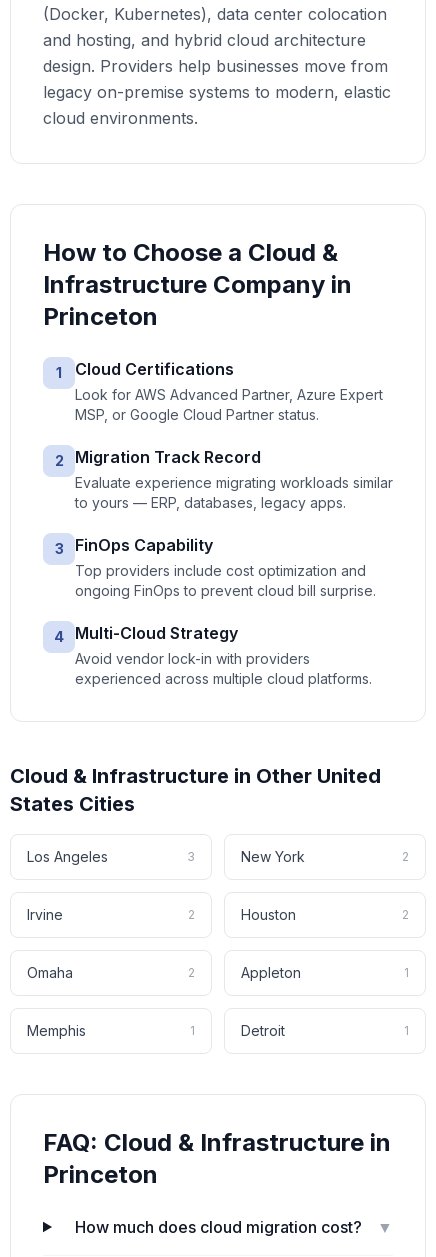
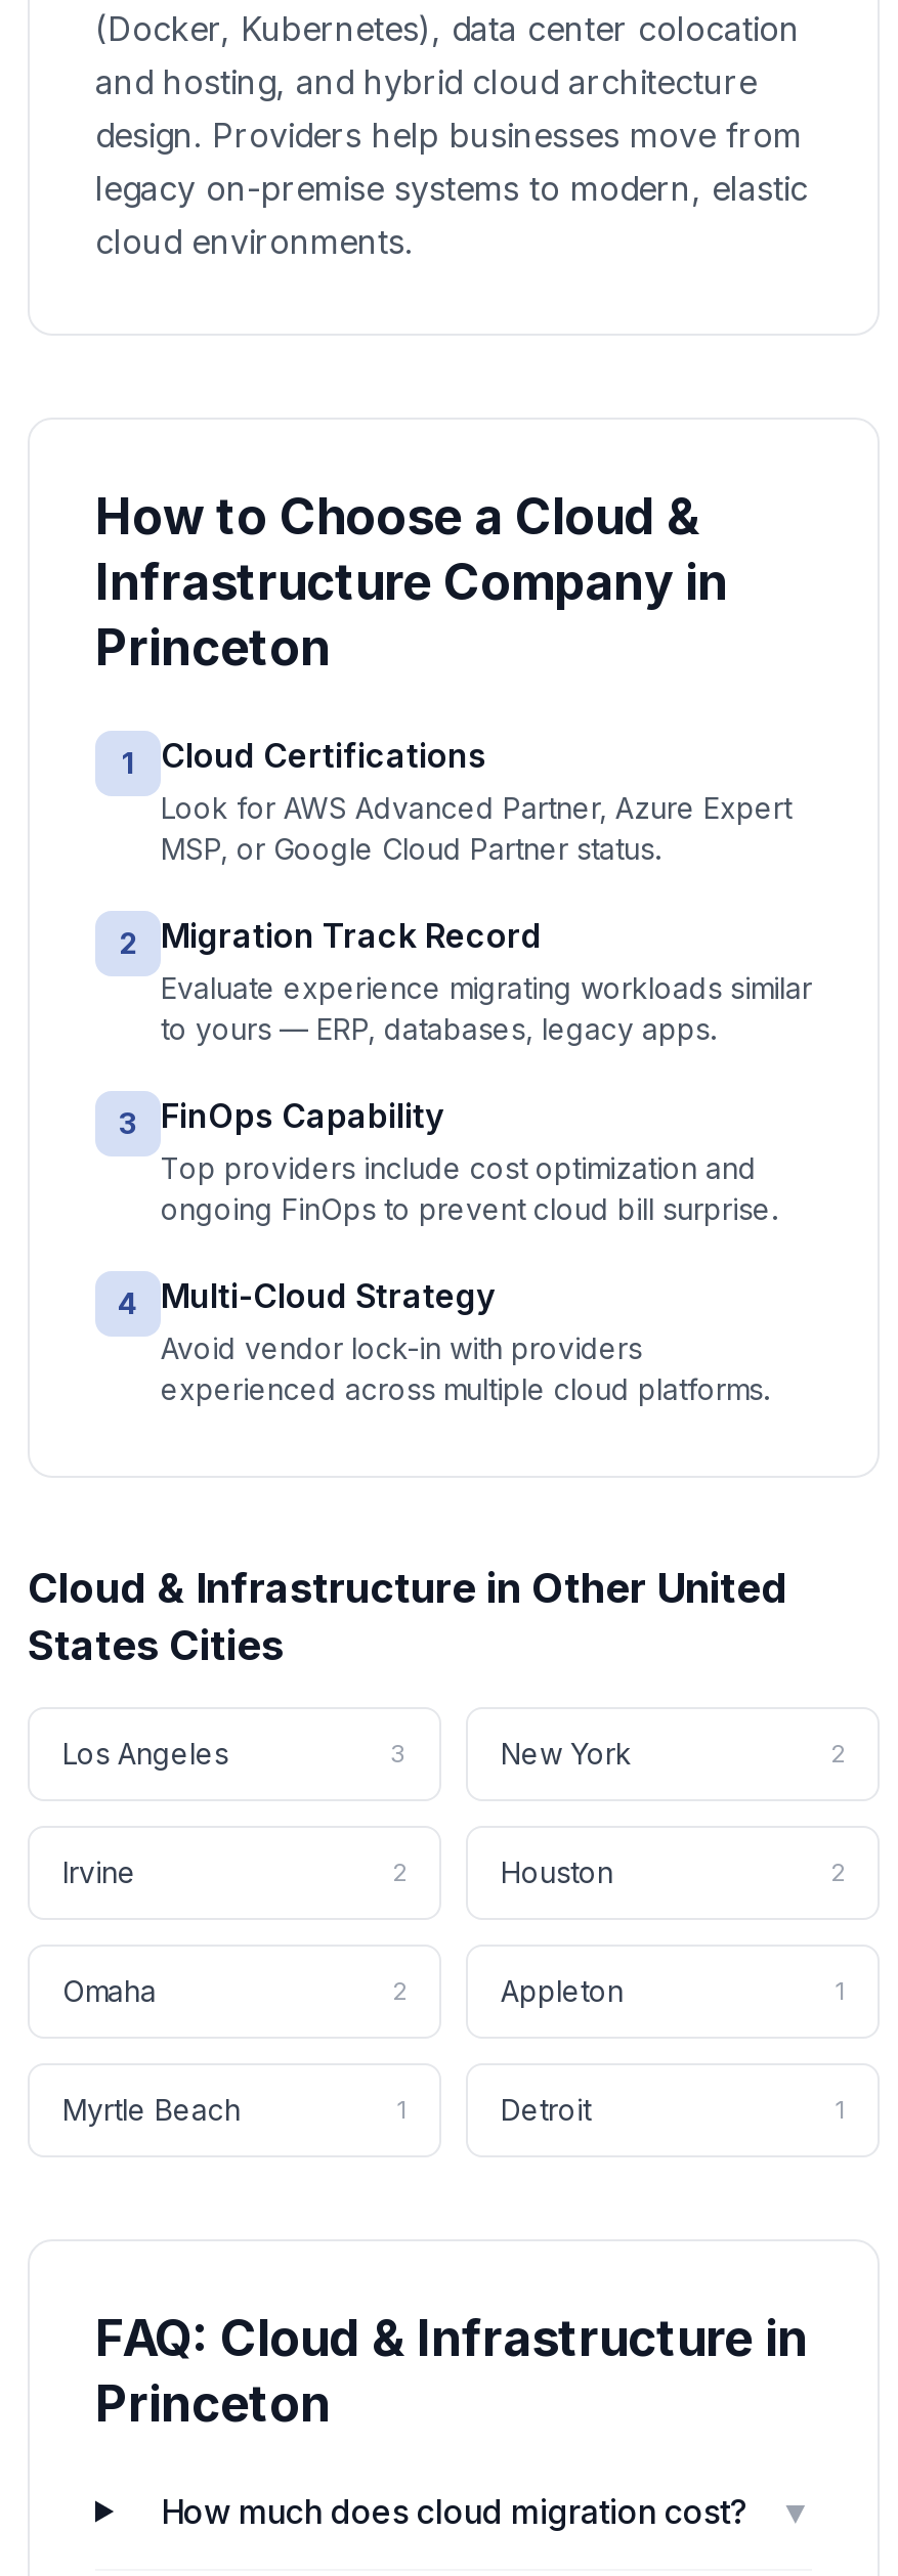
[27,1022,86,1039] Memphis -> [62,2092,241,2127] Myrtle Beach

